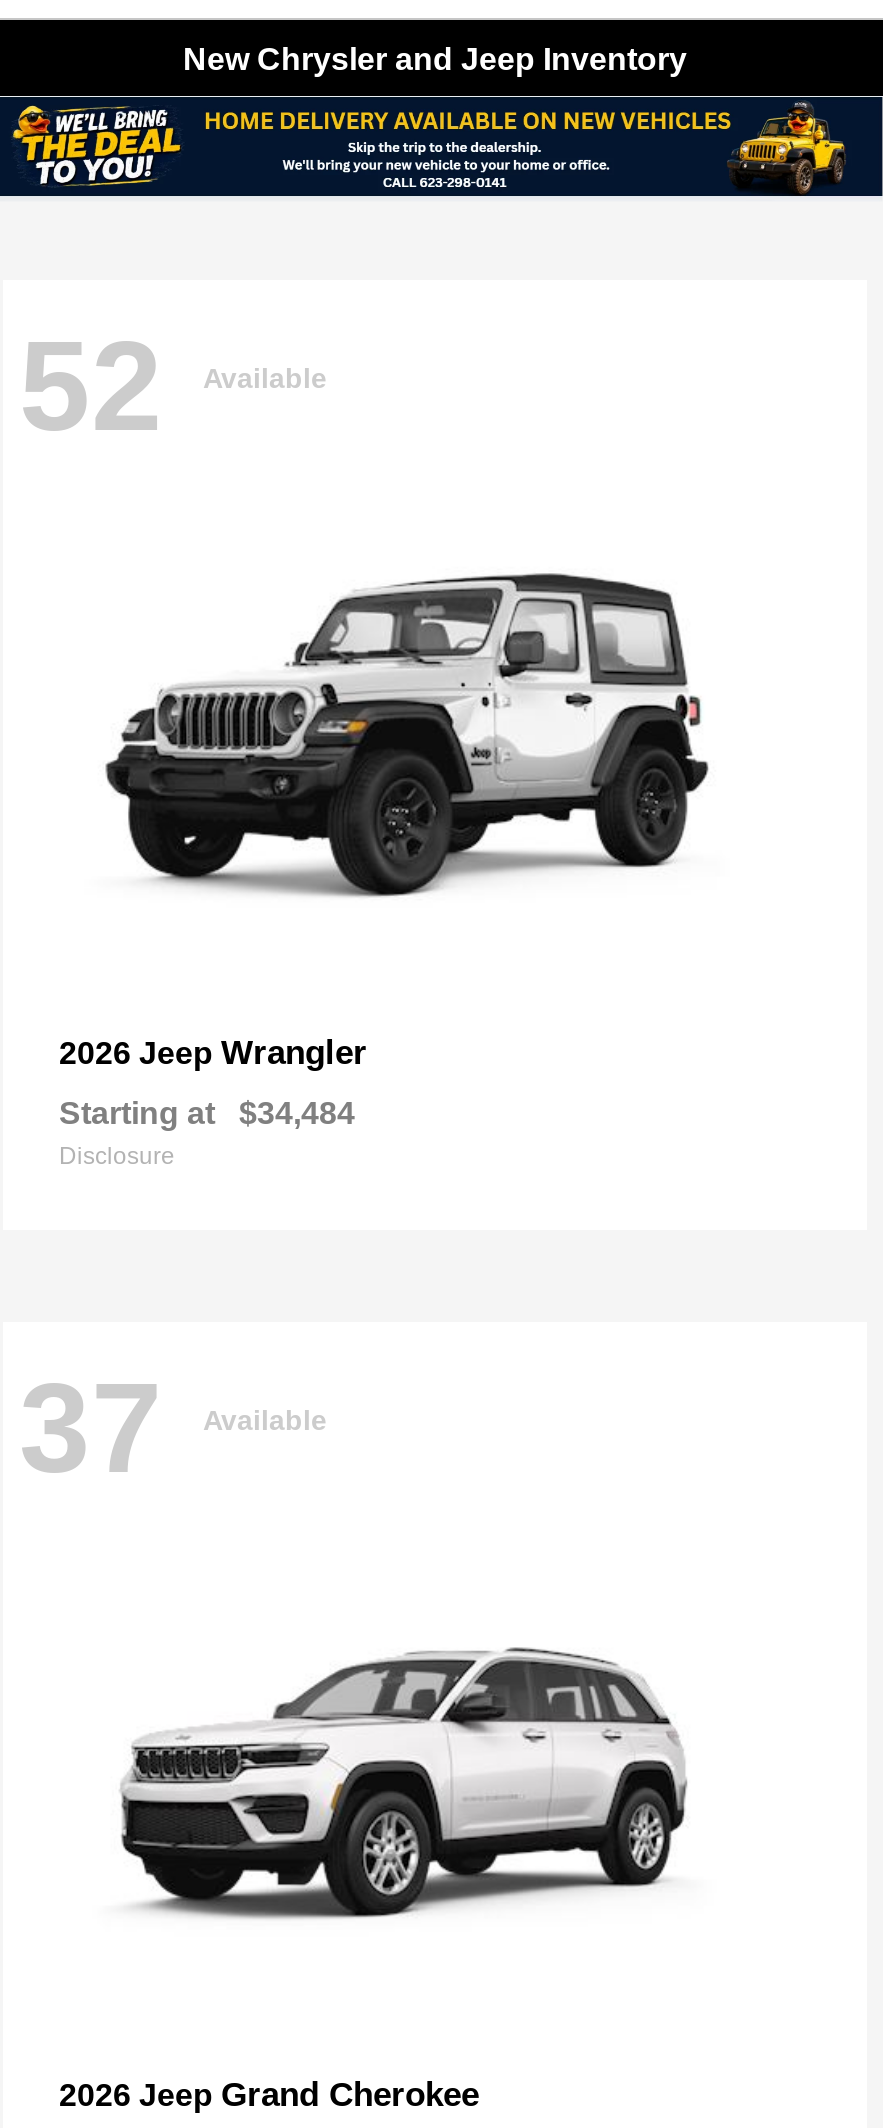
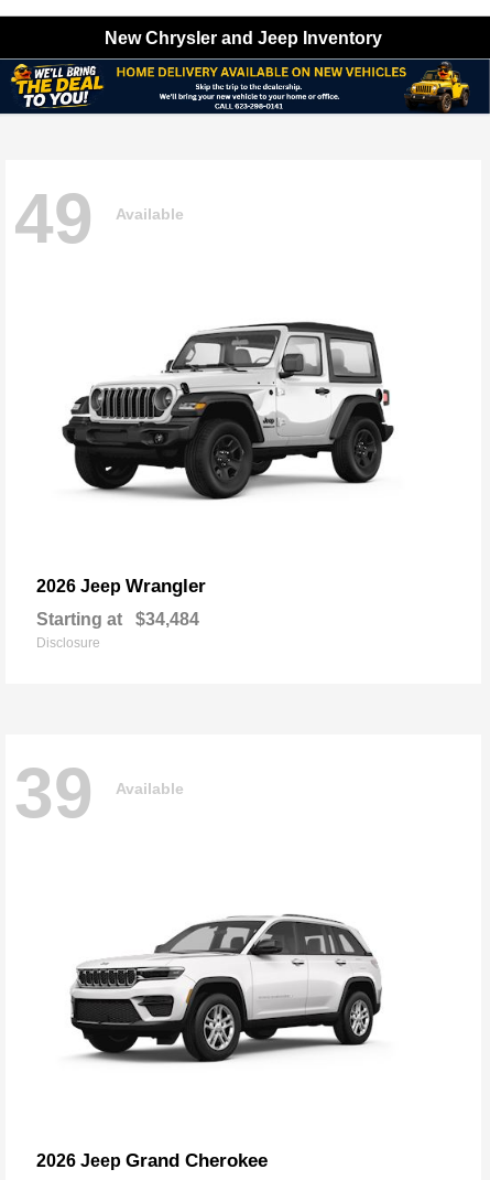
[19,314,327,458] 52 Available -> [14,179,184,258] 49 Available
[19,1356,327,1500] 37 Available -> [14,753,184,832] 39 Available

